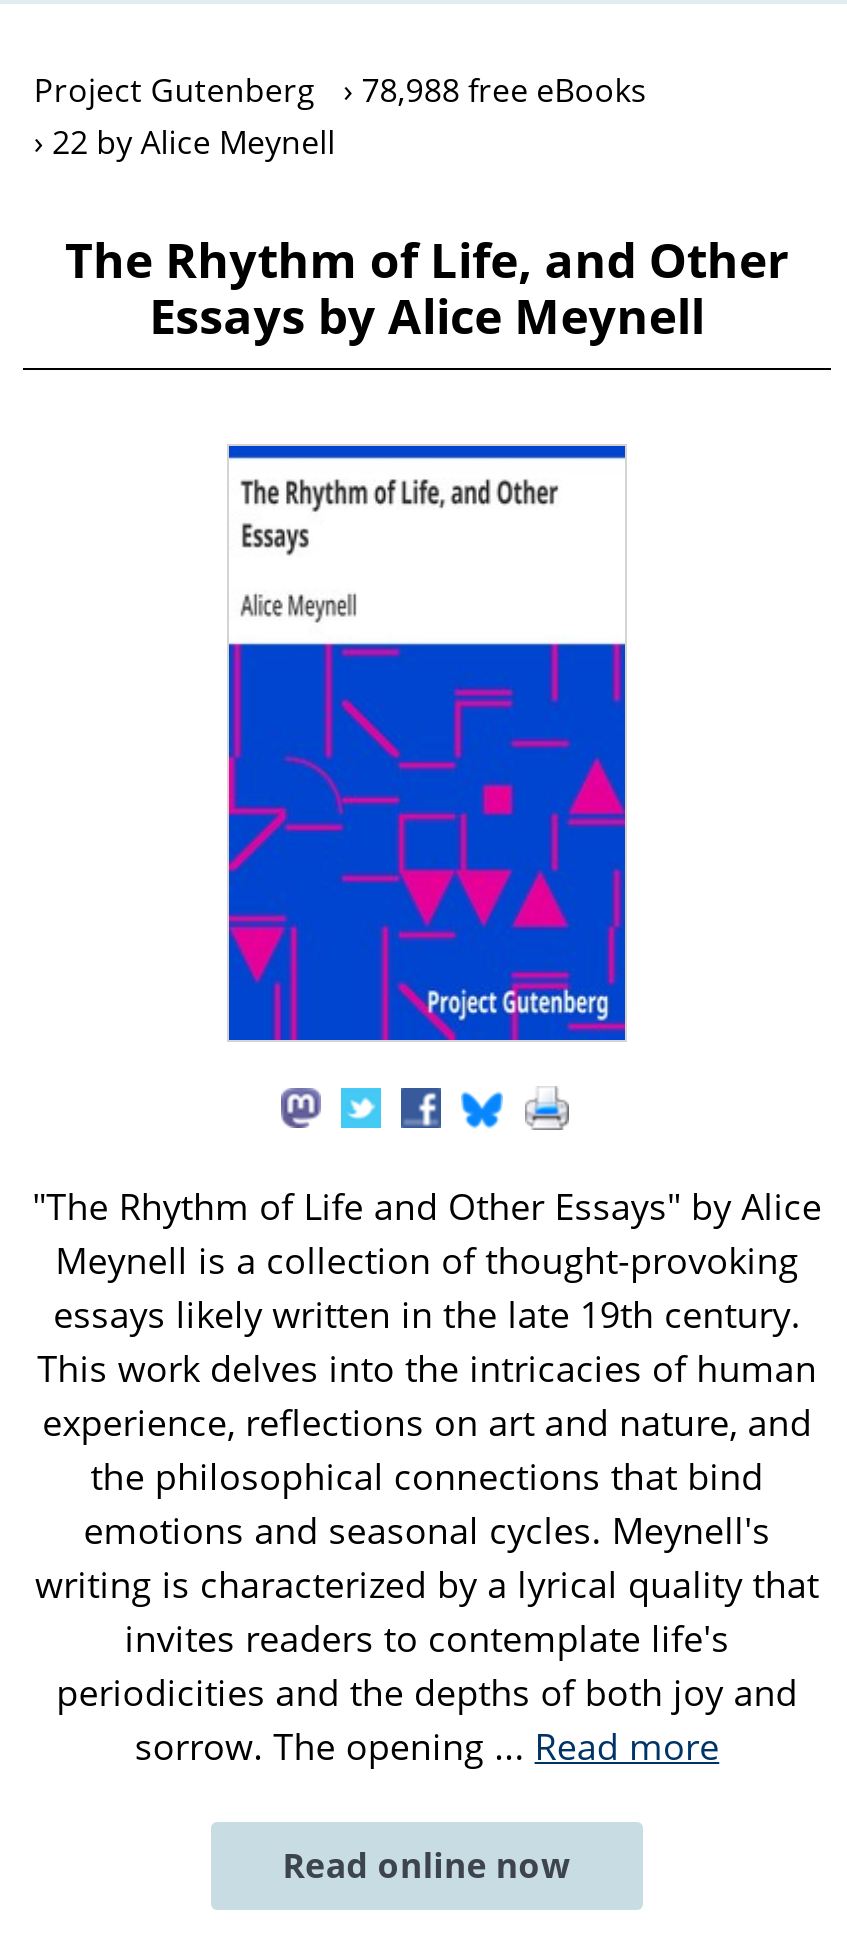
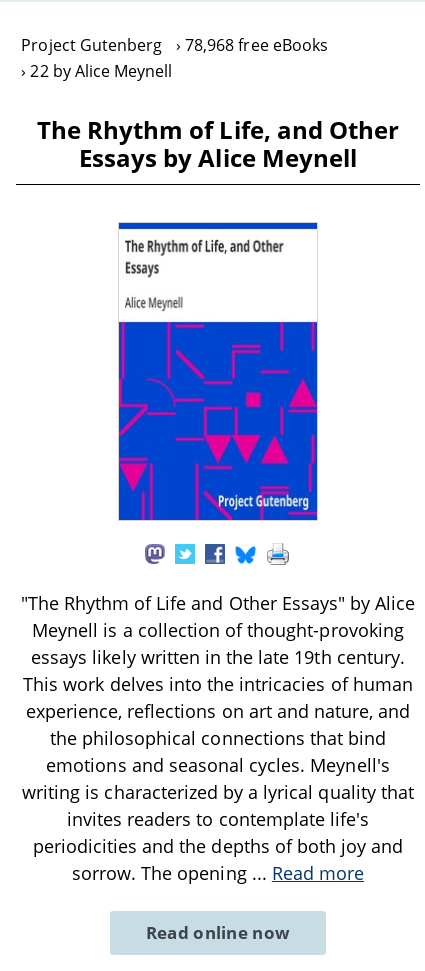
[34,68,647,112] Project Gutenberg 78,988 free eBooks -> [21,34,328,56] Project Gutenberg 78,968 free eBooks

